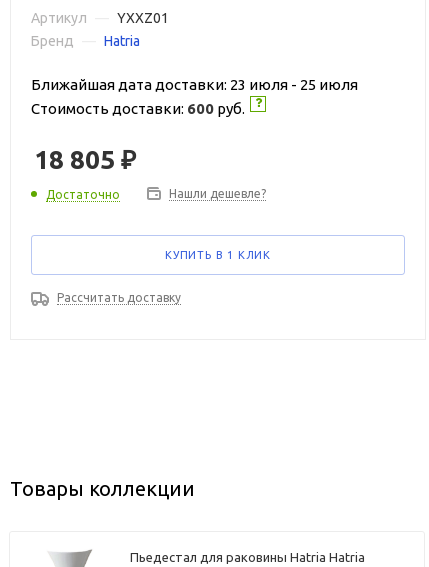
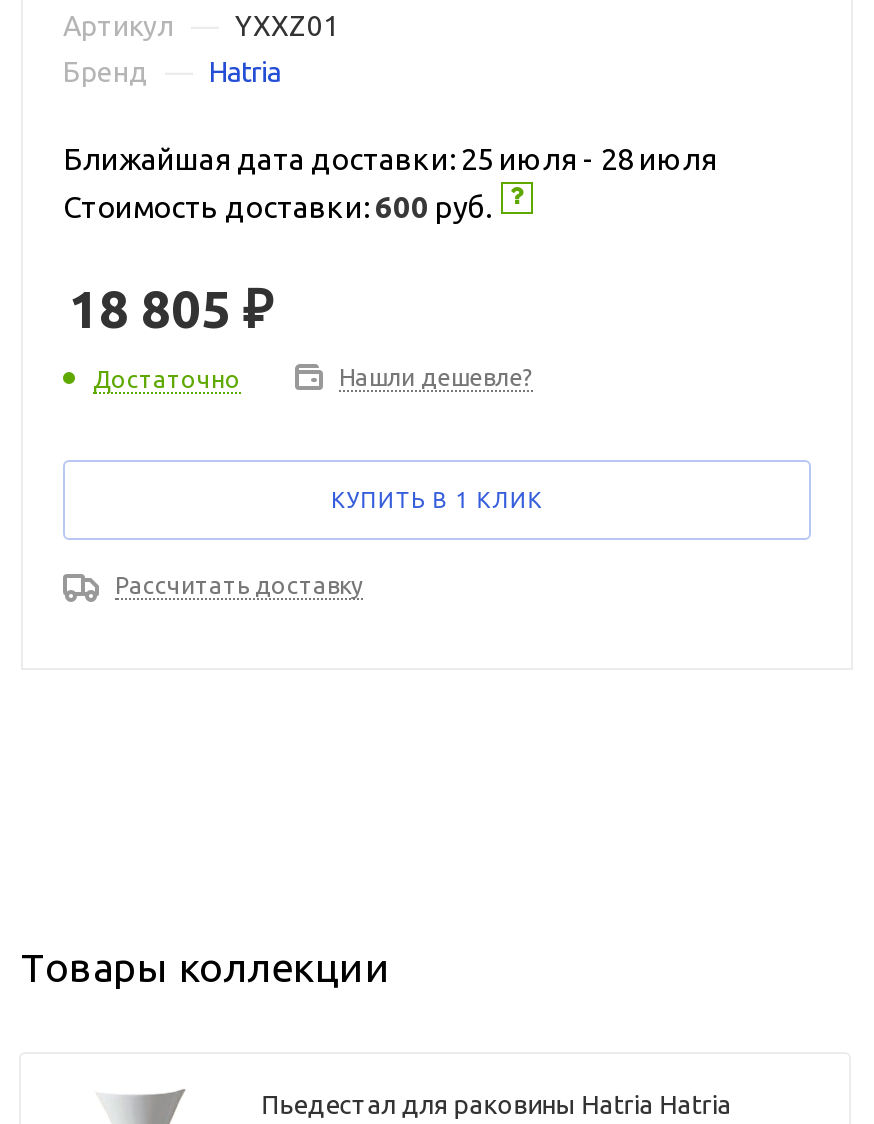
[31,76,358,93] Ближайшая дата доставки: 23 июля - 25 июля -> [63,142,717,176] Ближайшая дата доставки: 25 июля - 28 июля

